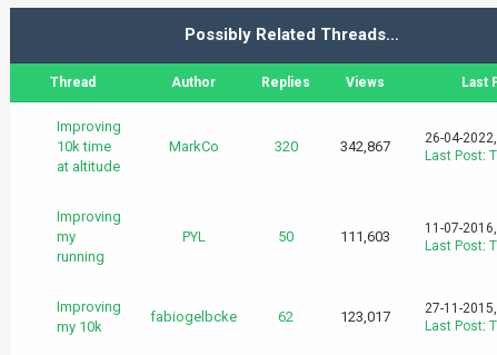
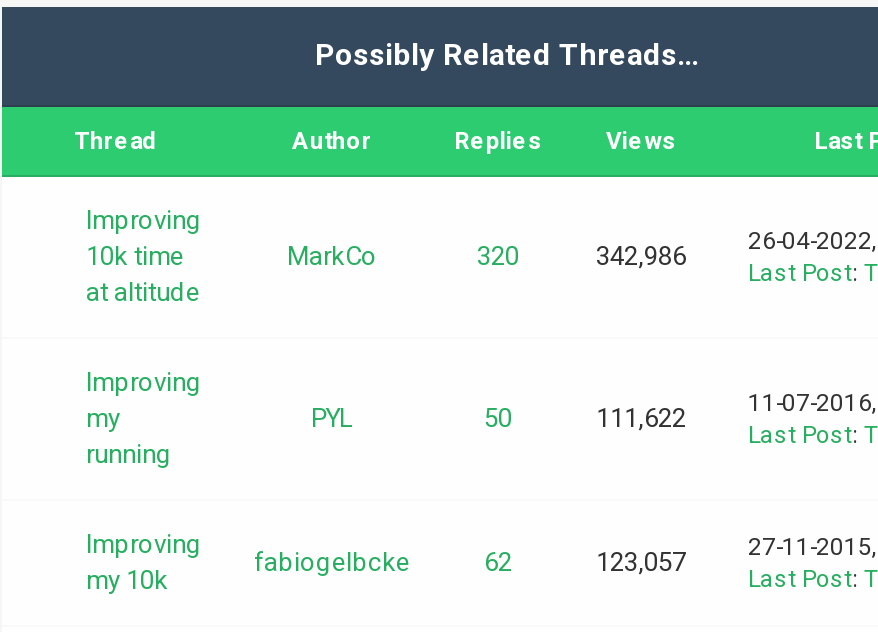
[340,138,390,155] 342,867 -> [596,241,686,271] 342,986
[340,228,390,245] 111,603 -> [596,403,686,433] 111,622
[340,308,390,325] 123,017 -> [596,547,686,577] 123,057

